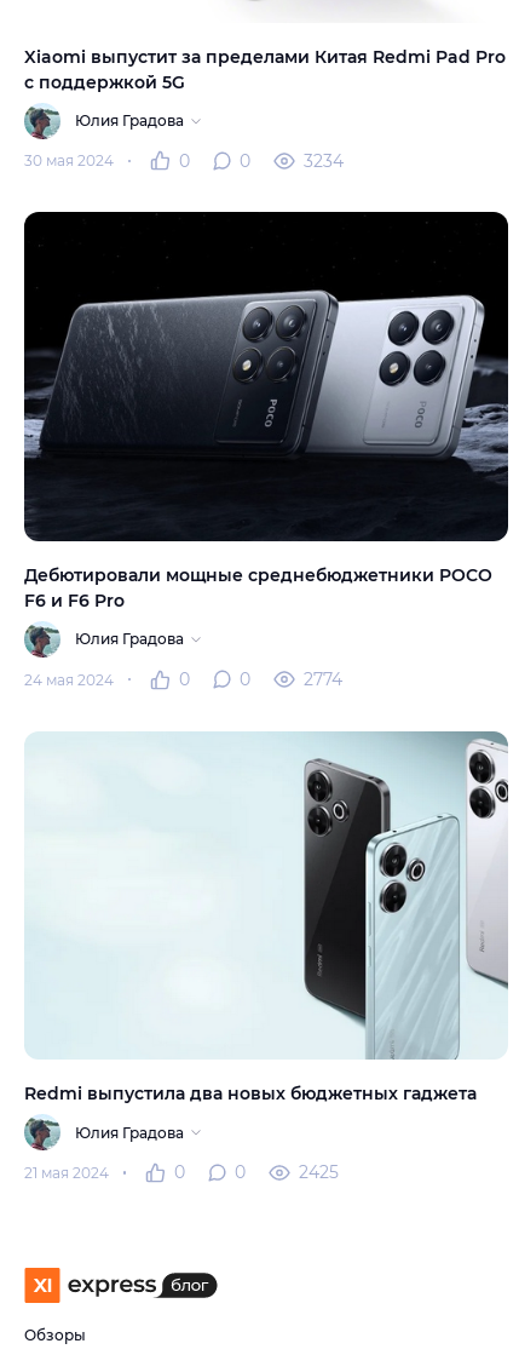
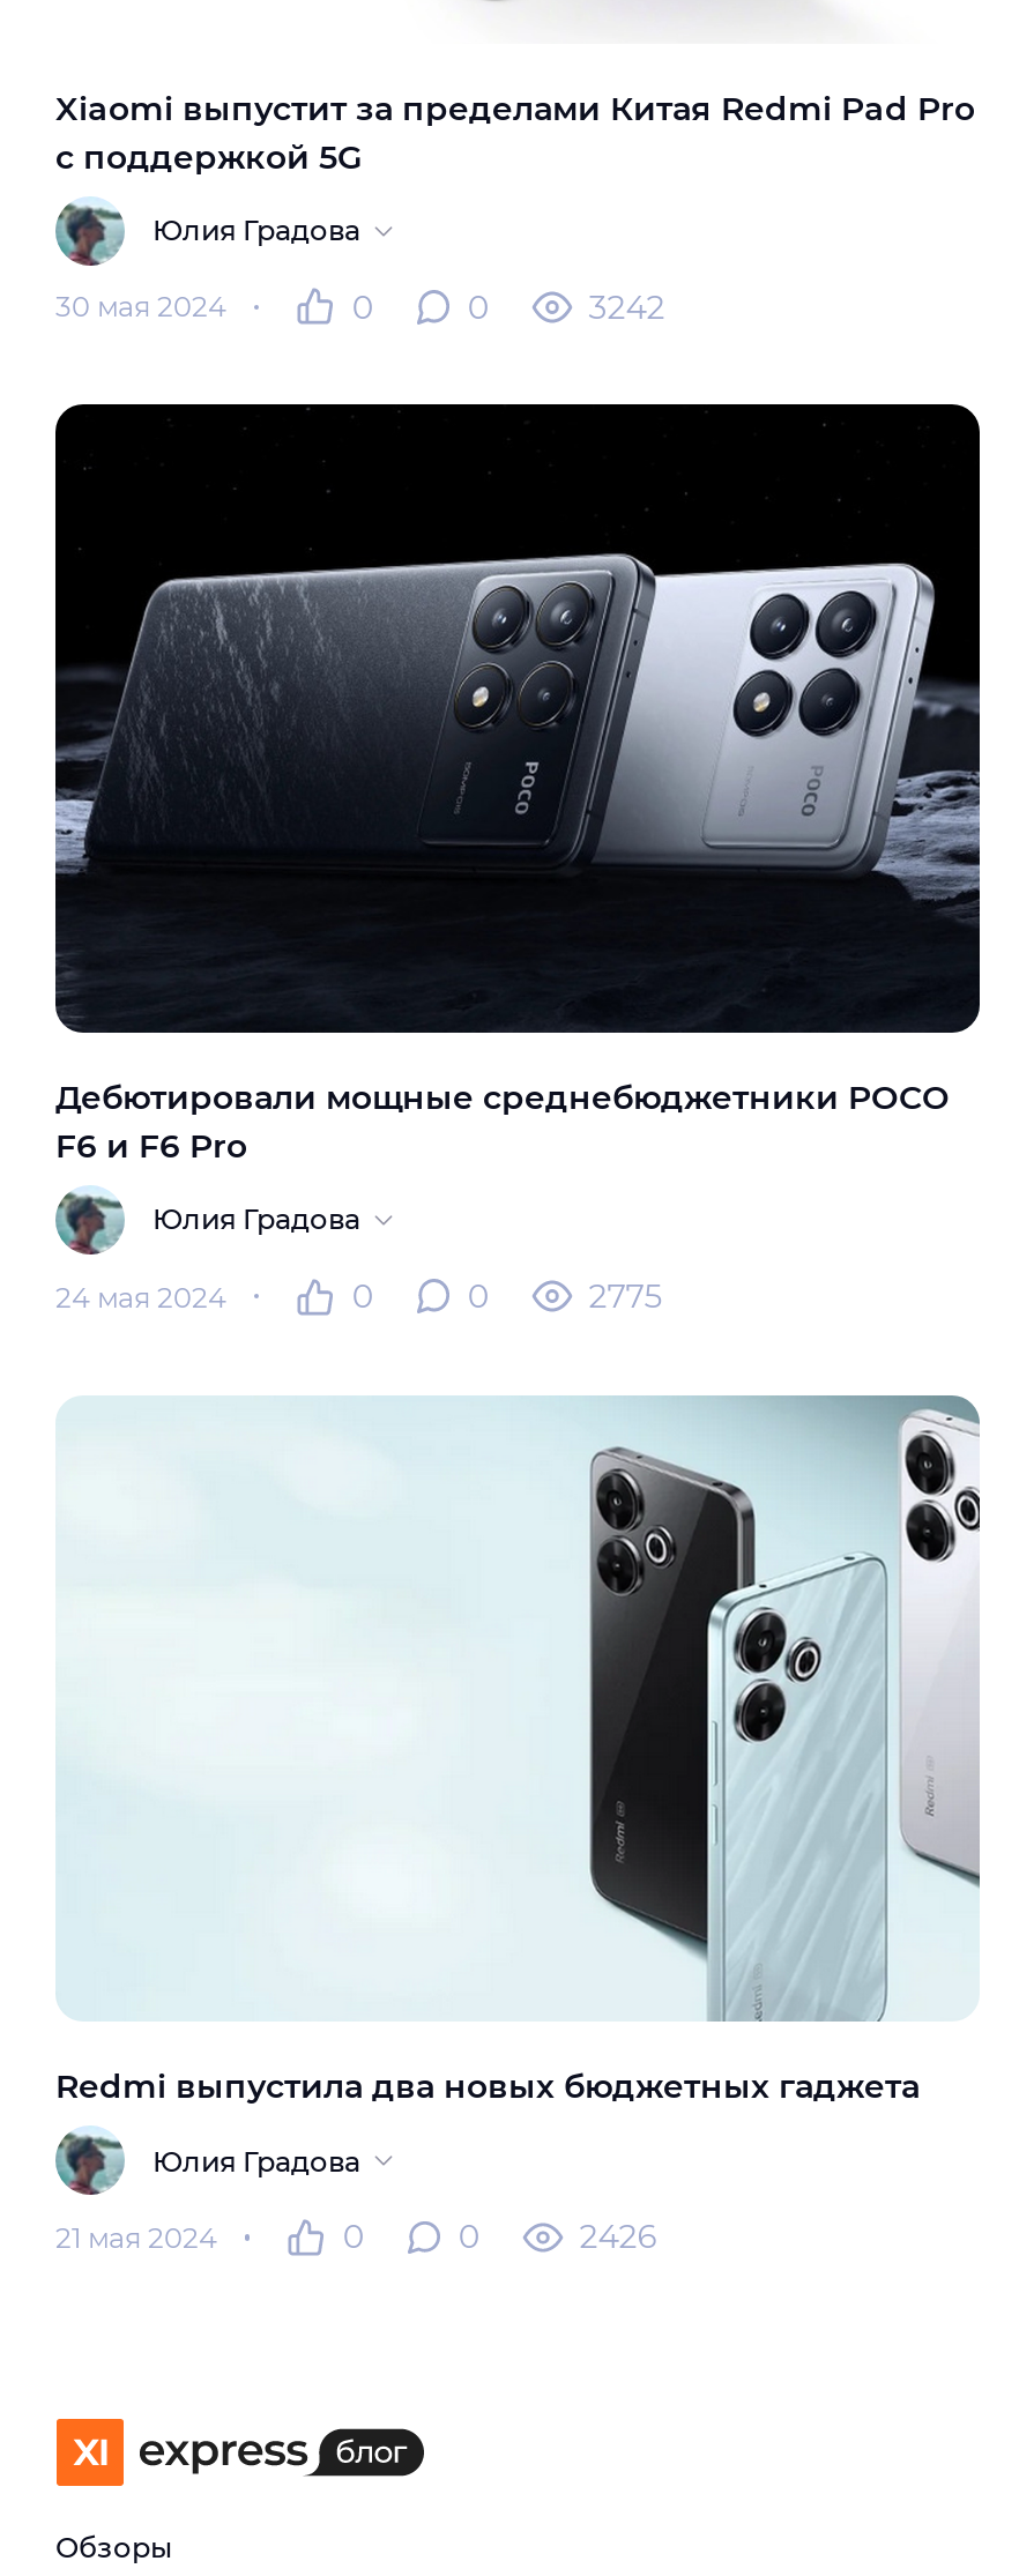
[303,150,343,172] 3234 -> [589,286,665,328] 3242
[303,669,342,690] 2774 -> [589,1276,663,1317] 2775
[299,1162,338,1184] 2425 -> [580,2217,658,2258] 2426

